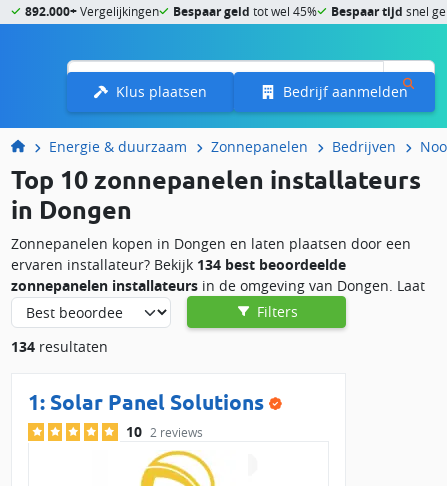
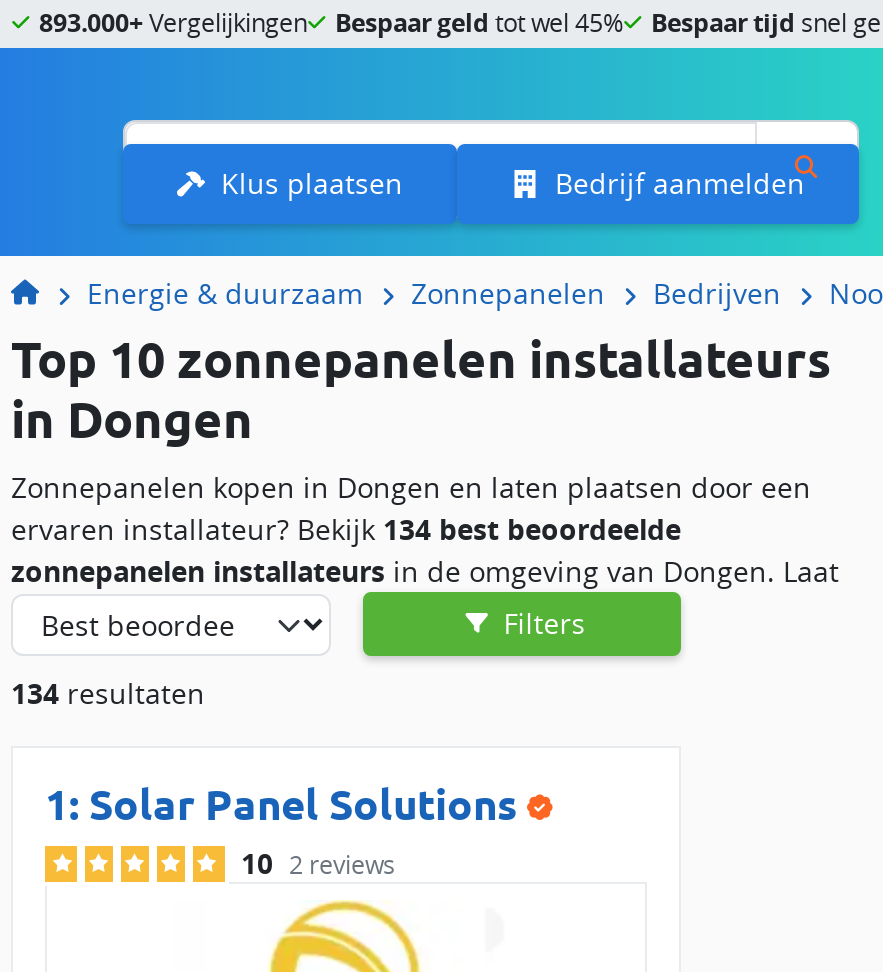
[25,3,159,20] 892.000+ Vergelijkingen -> [39,6,307,40] 893.000+ Vergelijkingen

